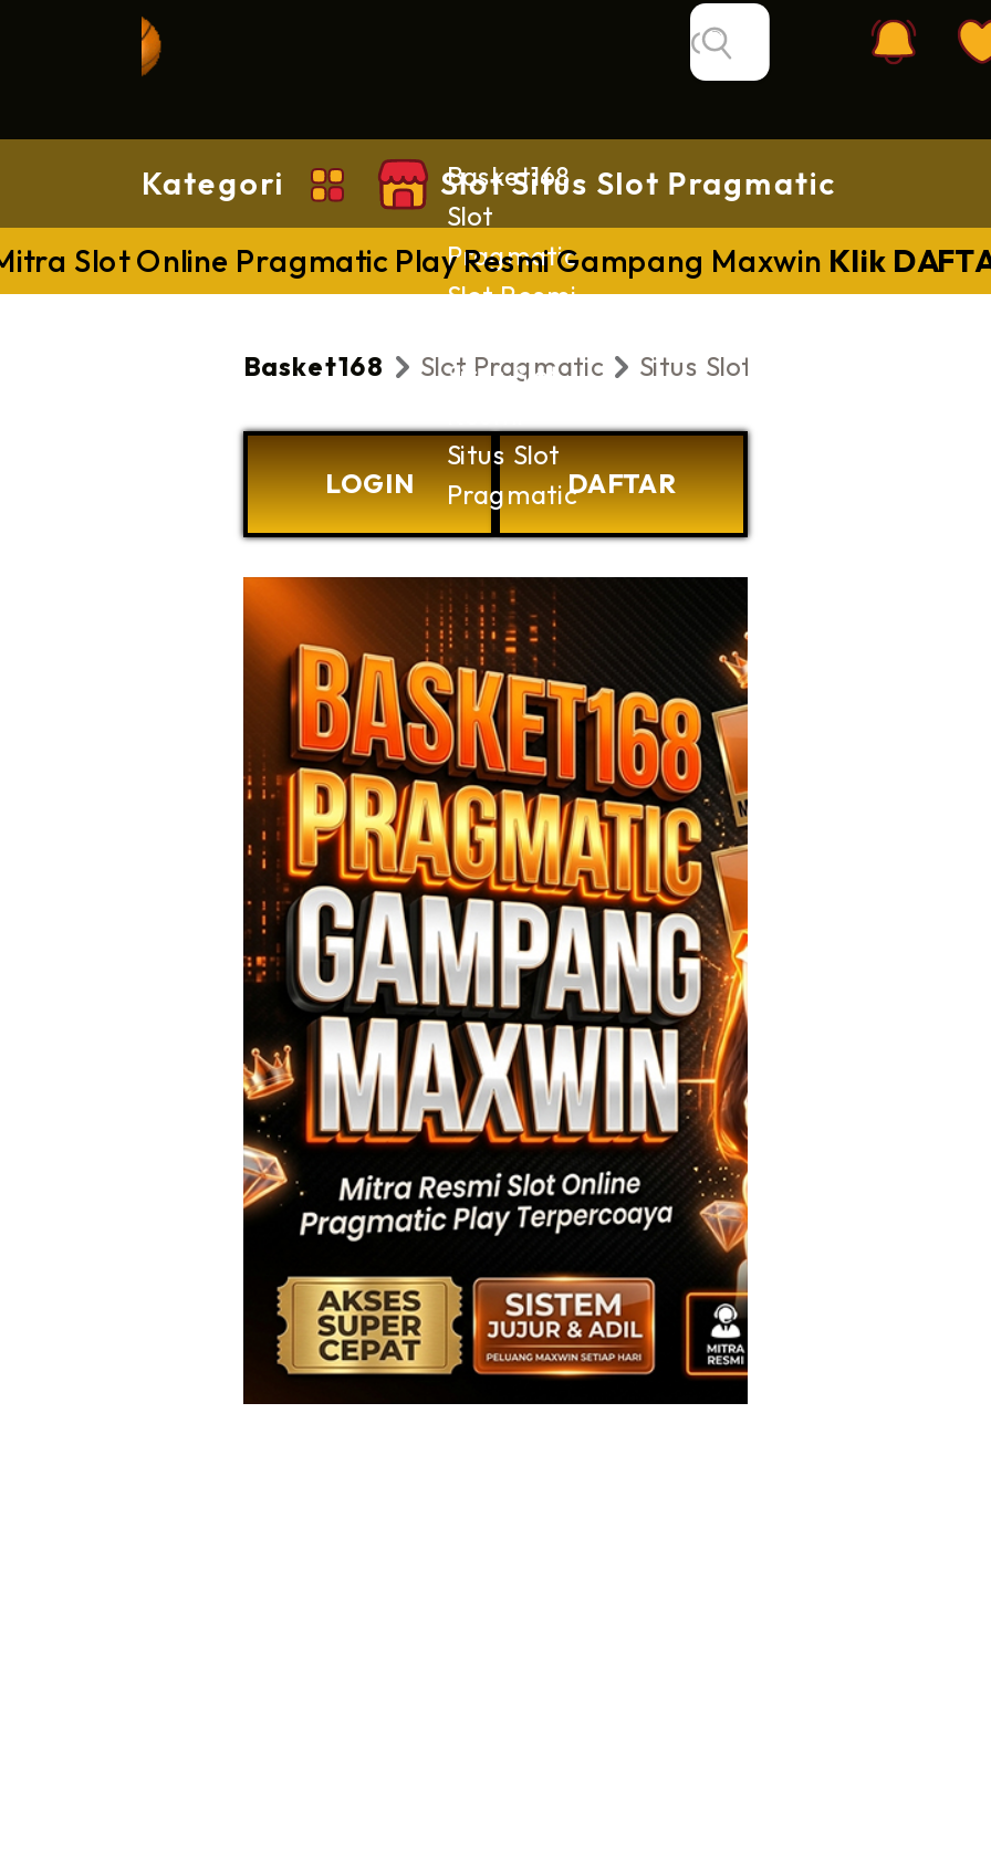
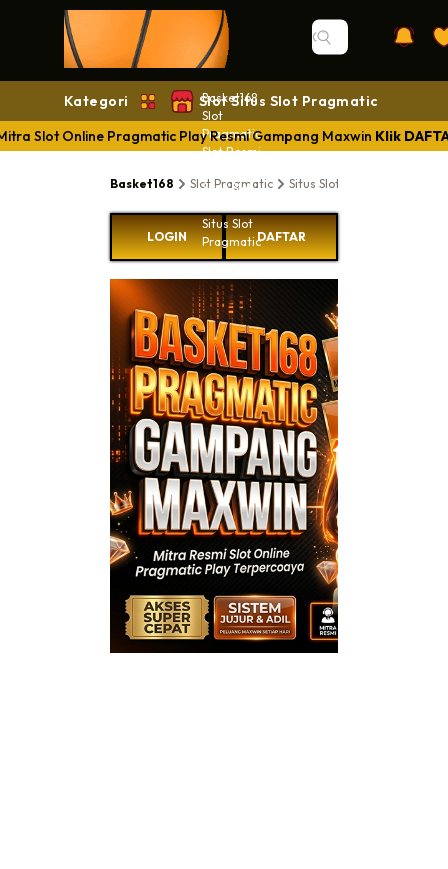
none -> [63,9,230,69] [image]

